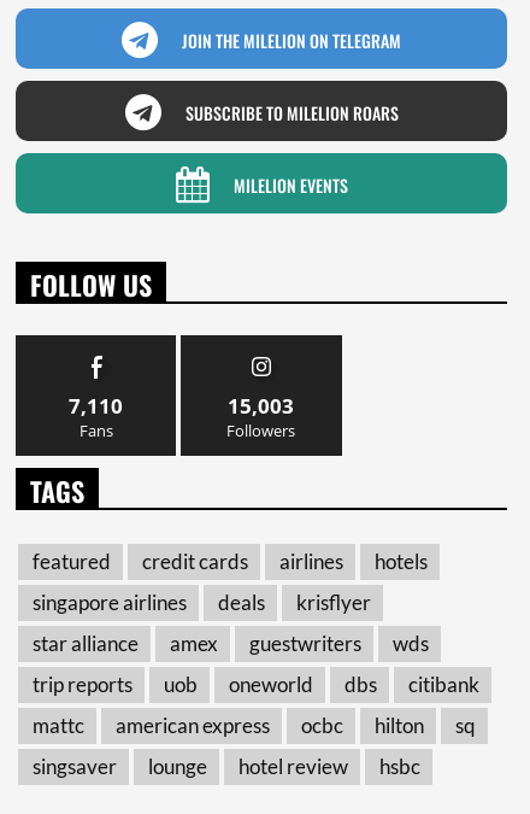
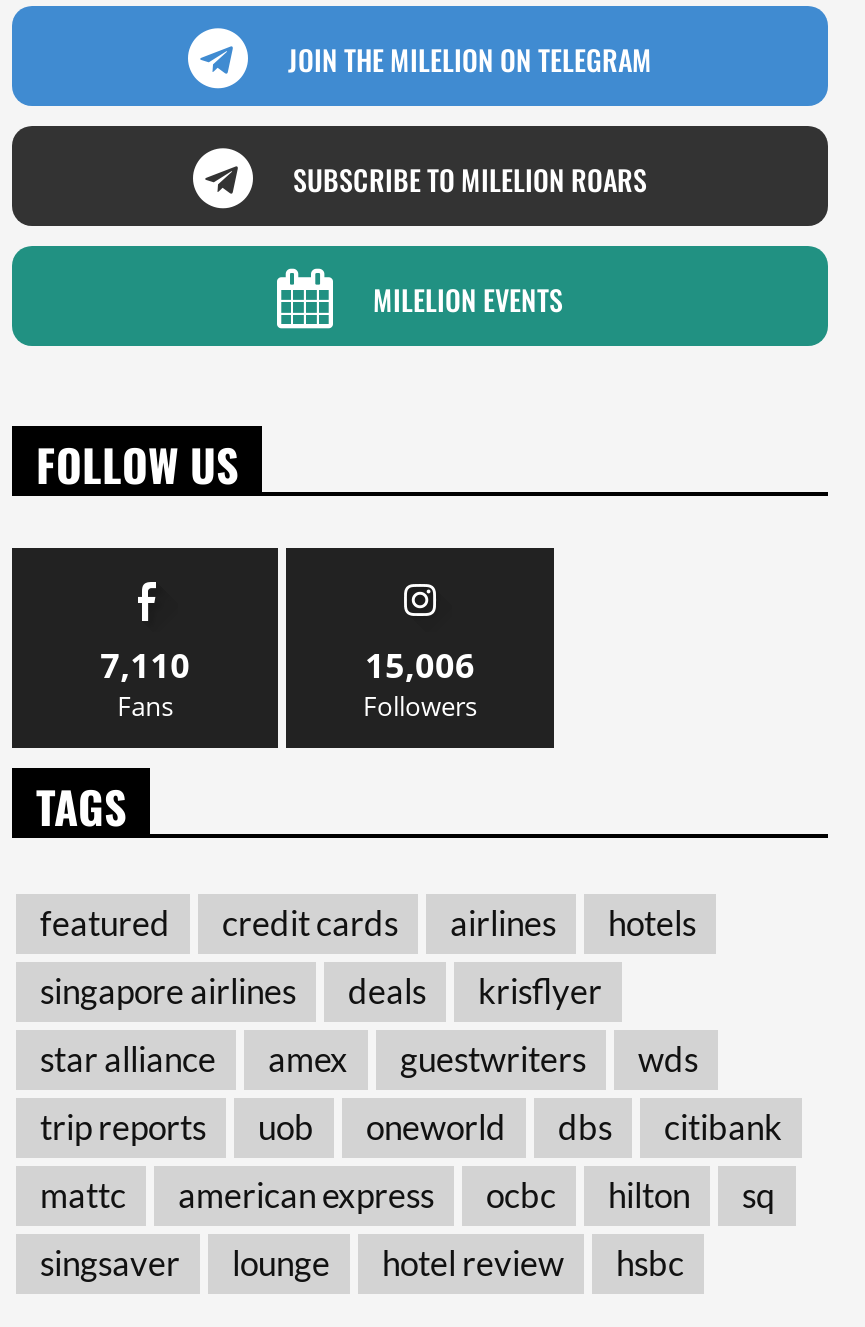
[228,392,295,419] 15,003 -> [365,642,475,688] 15,006

